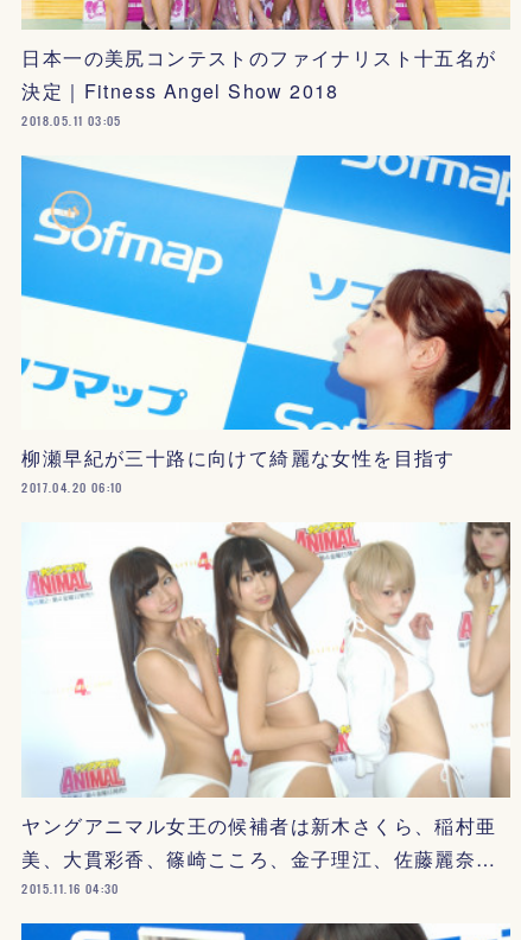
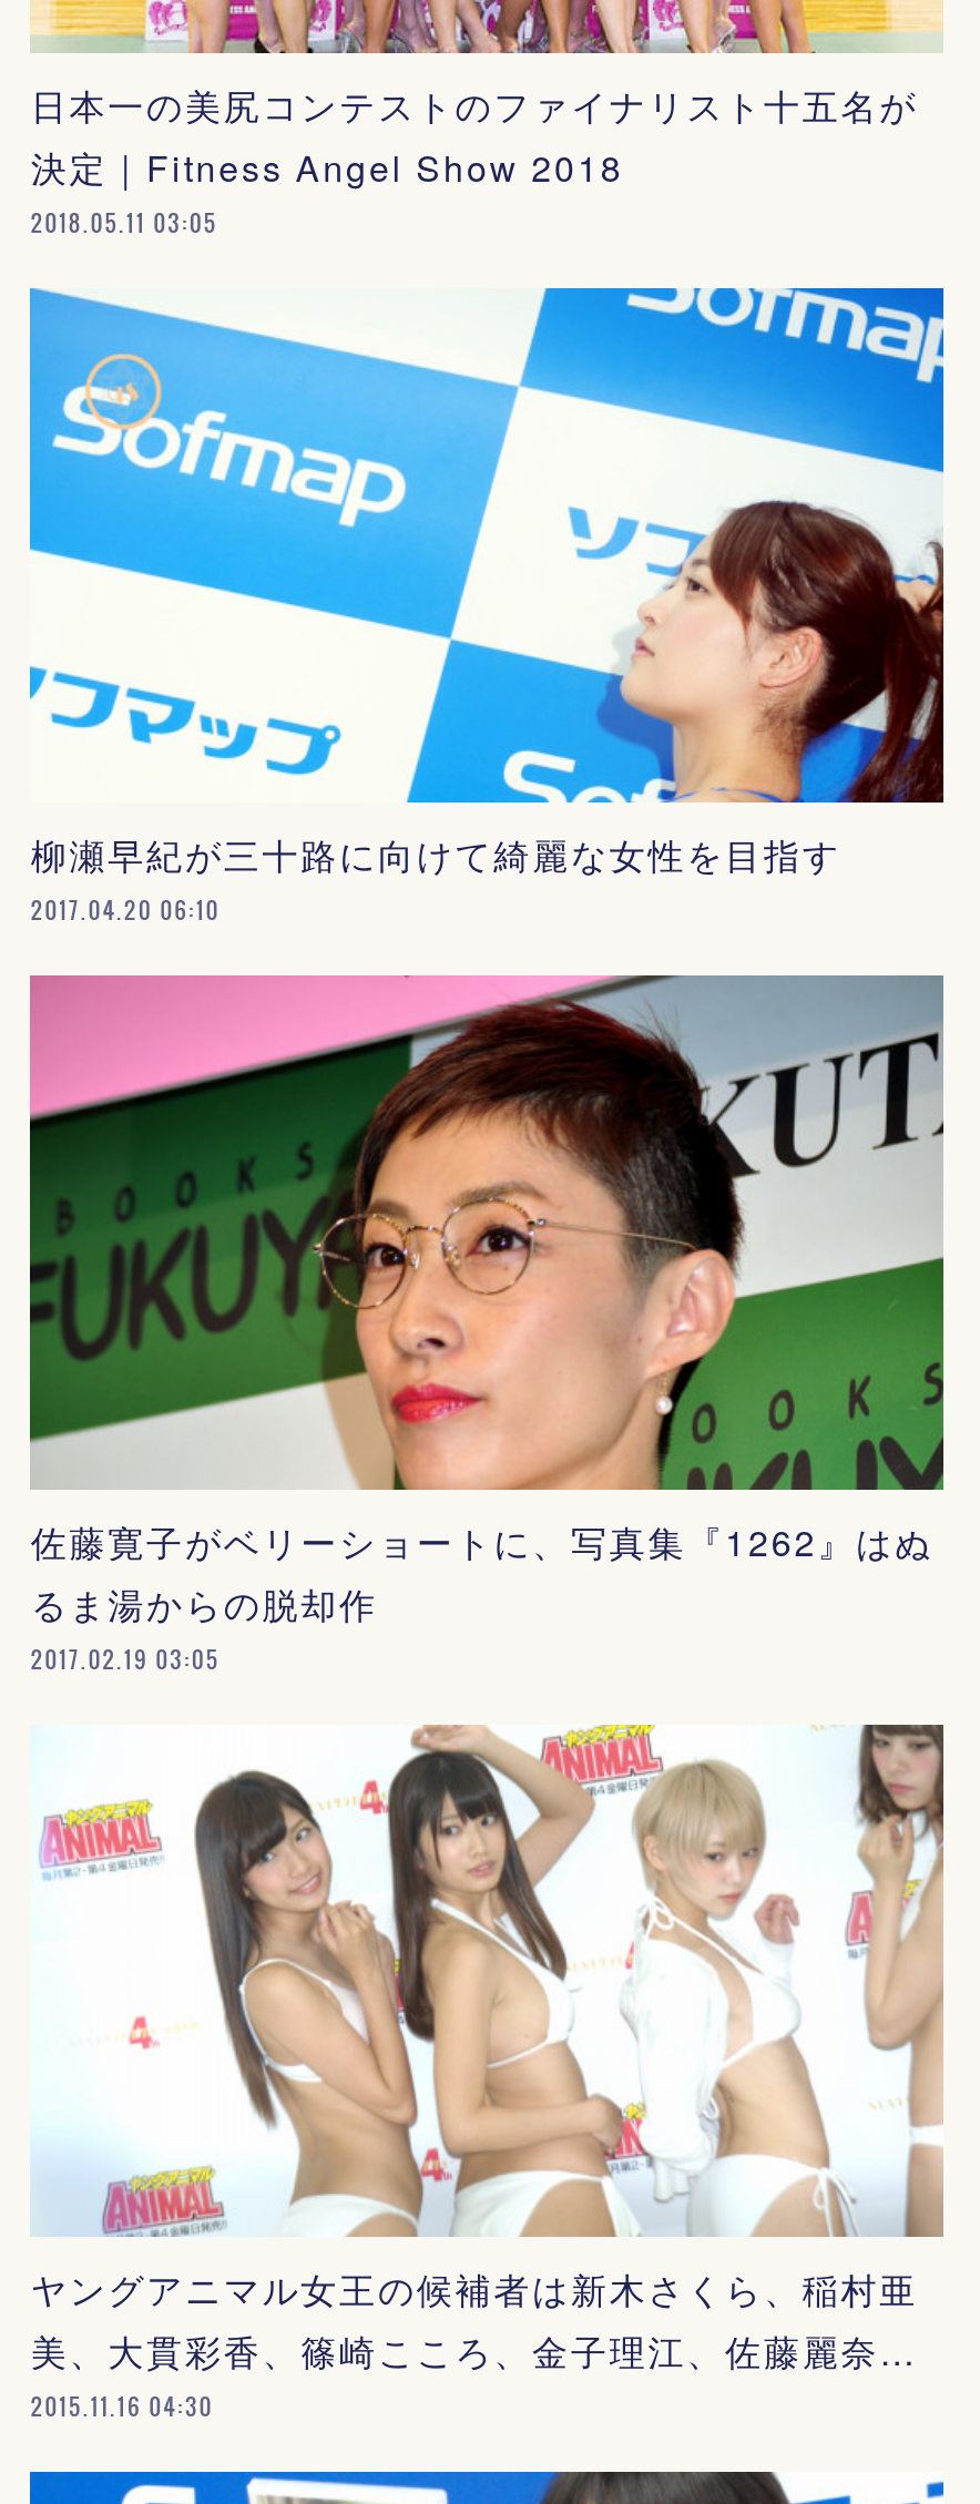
none -> [28,973,946,1675] [image] | 佐藤寛子がベリーショートに、写真集『1262』はぬ | るま湯からの脱却作 | 2017.02.19 03:05

